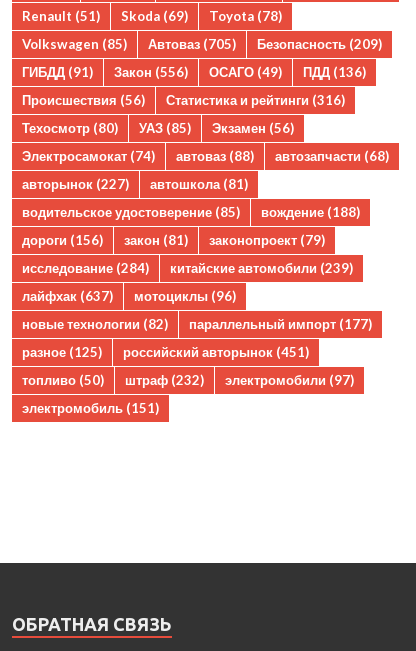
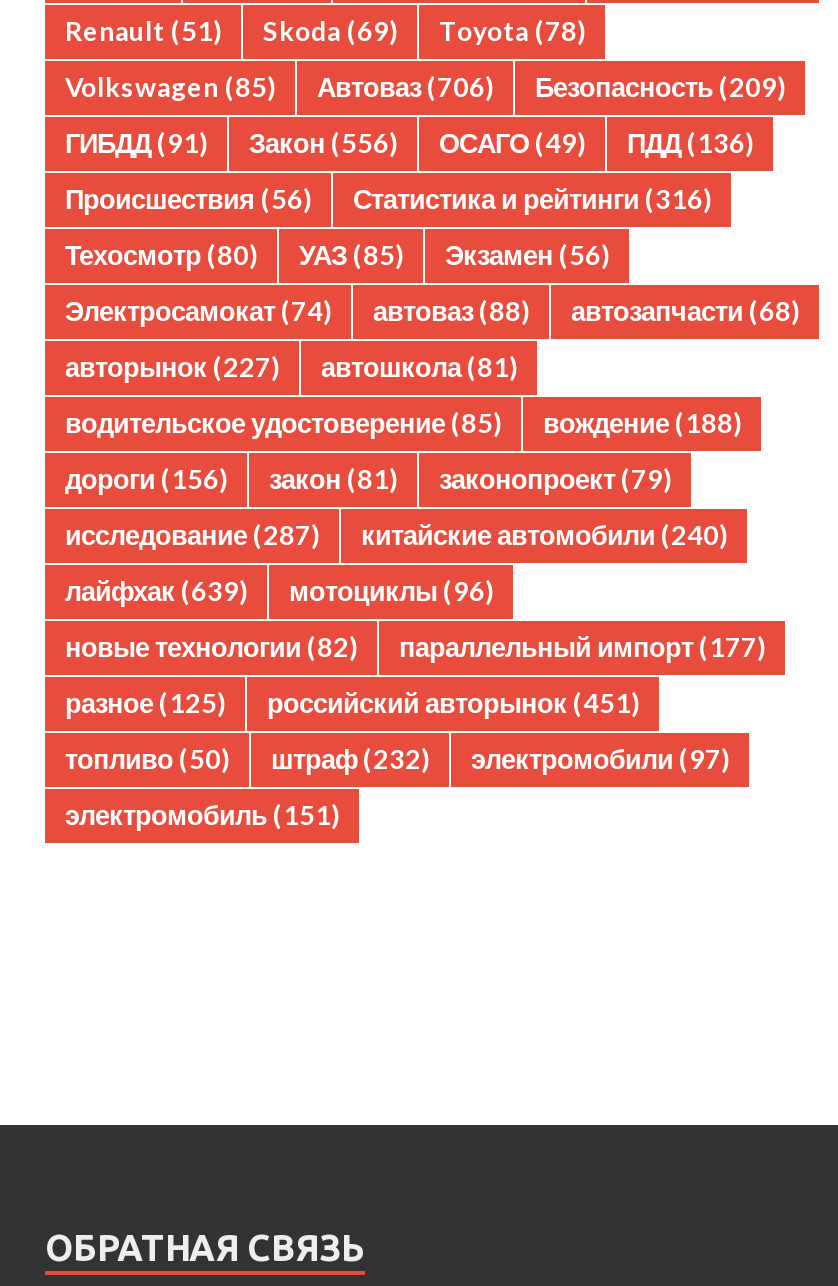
[22,35,382,51] Volkswagen (85) Автоваз (705) Безопасность (209) -> [65,70,785,102] Volkswagen (85) Автоваз (706) Безопасность (209)
[22,259,149,275] исследование (284) -> [65,518,319,550] исследование (287)
[170,259,353,275] китайские автомобили (239) -> [361,518,727,550] китайские автомобили (240)
[22,287,236,303] лайфхак (637) мотоциклы (96) -> [65,574,493,606] лайфхак (639) мотоциклы (96)

